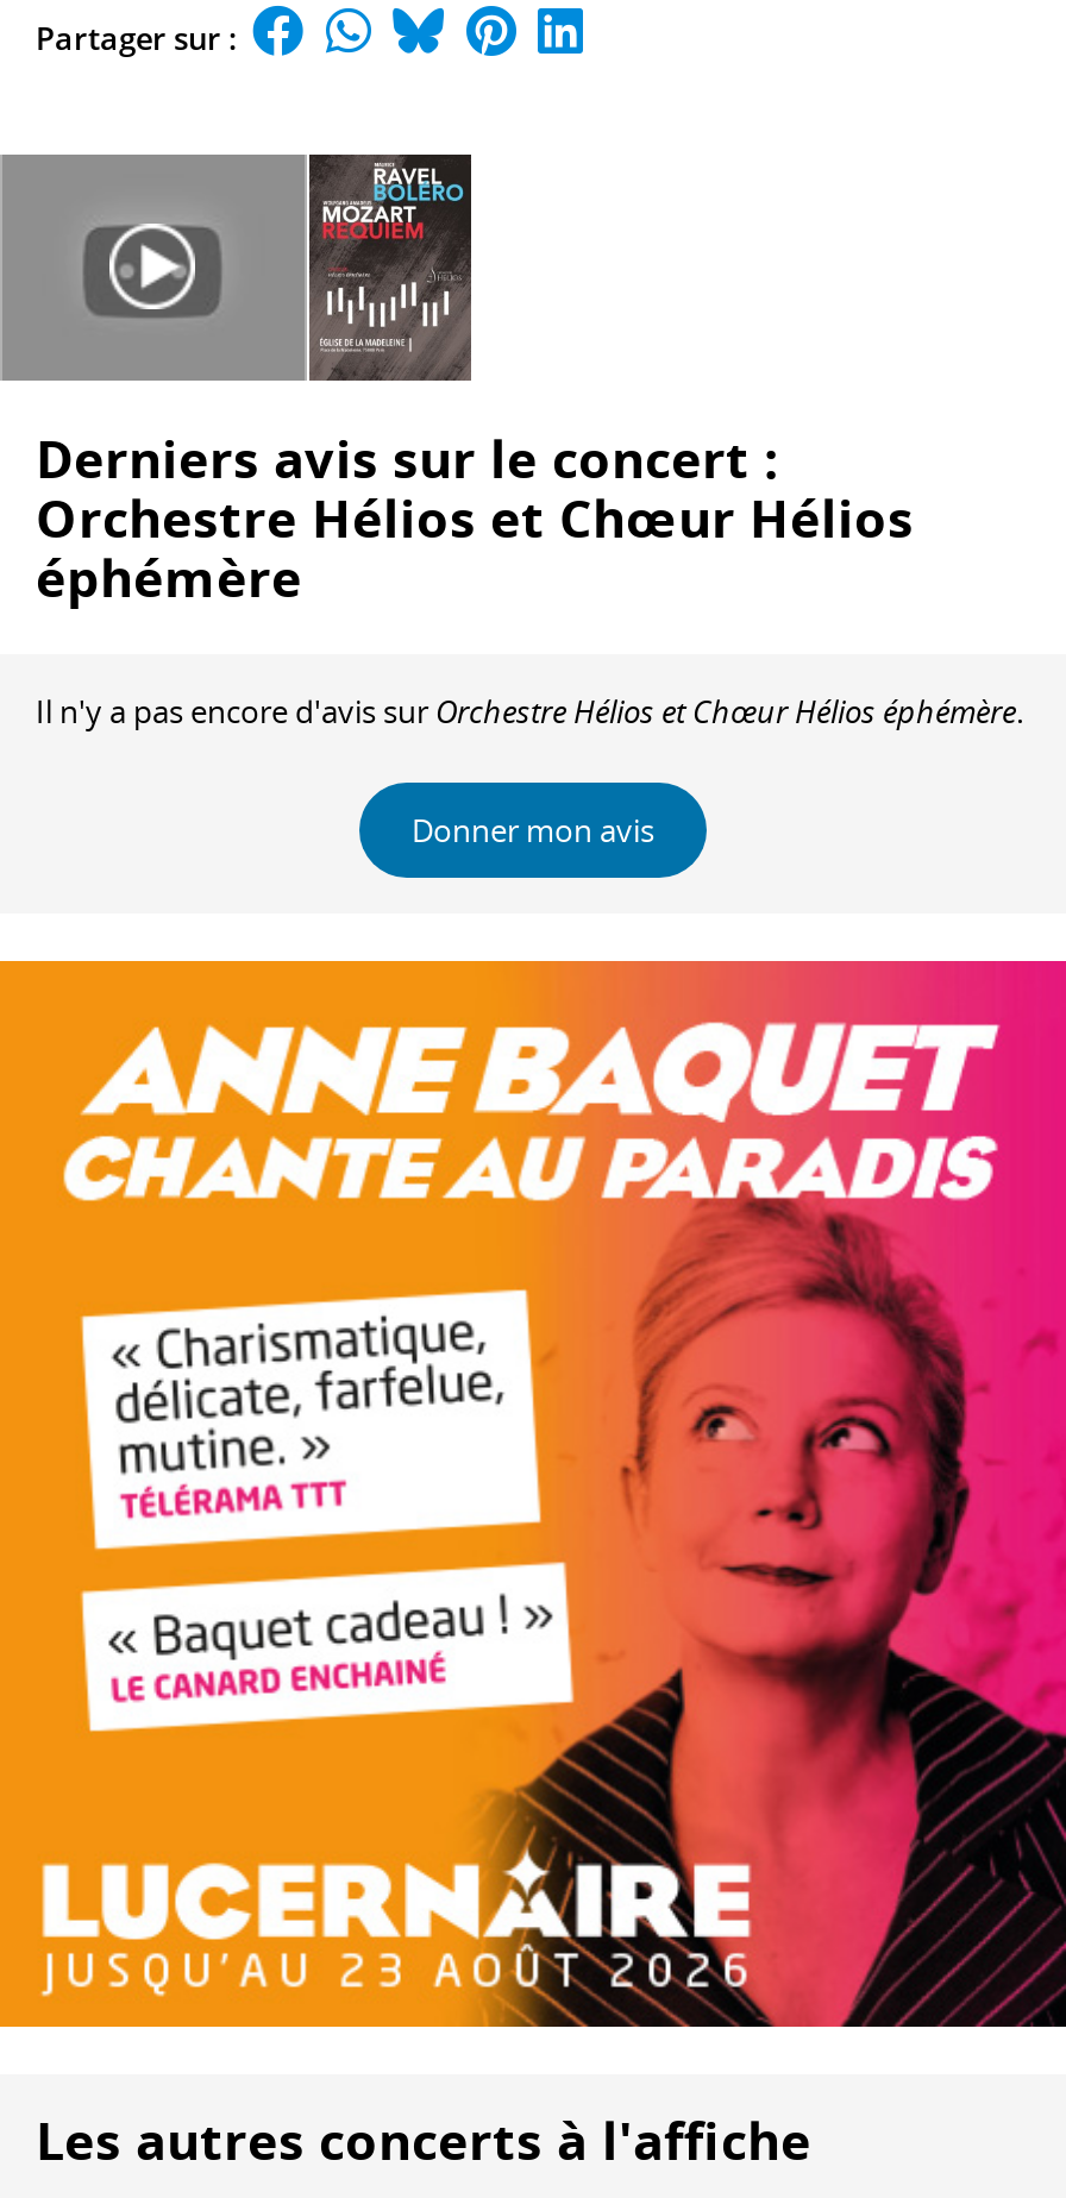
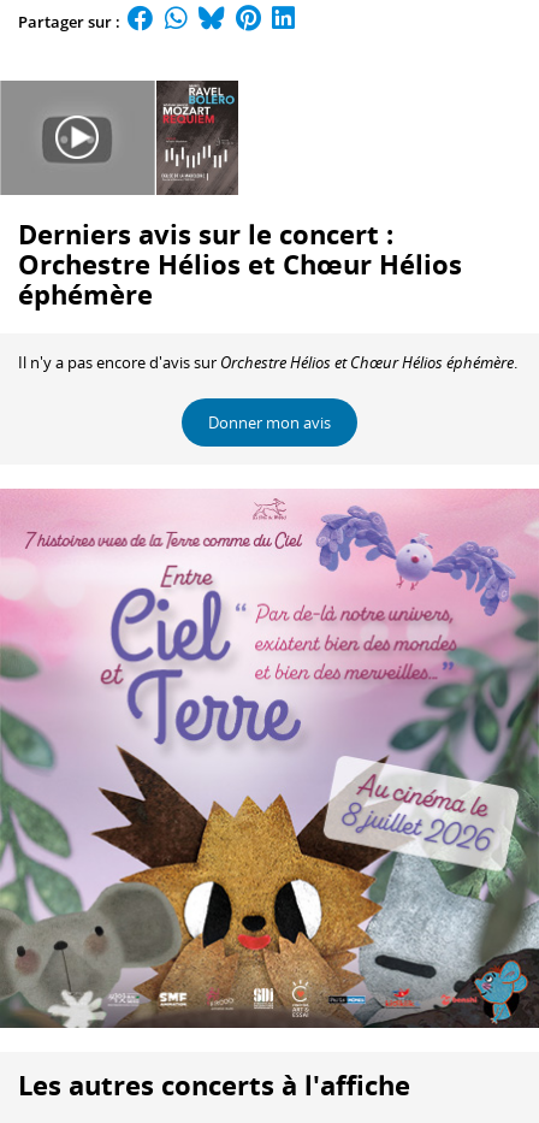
[7,959,1059,2029] [image] -> [4,489,535,1029] [image]

